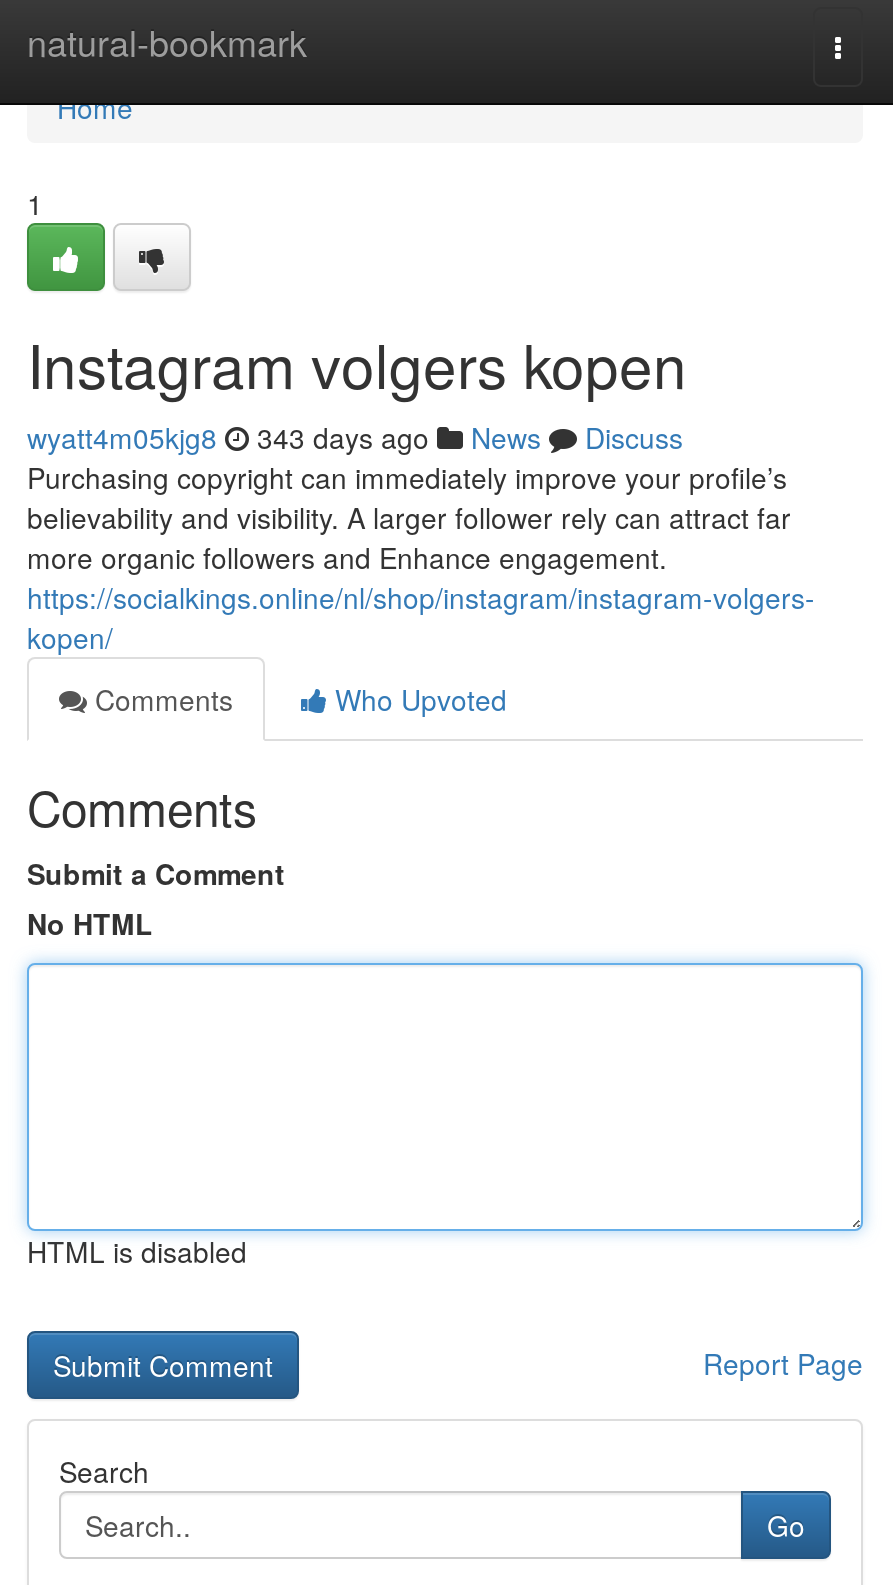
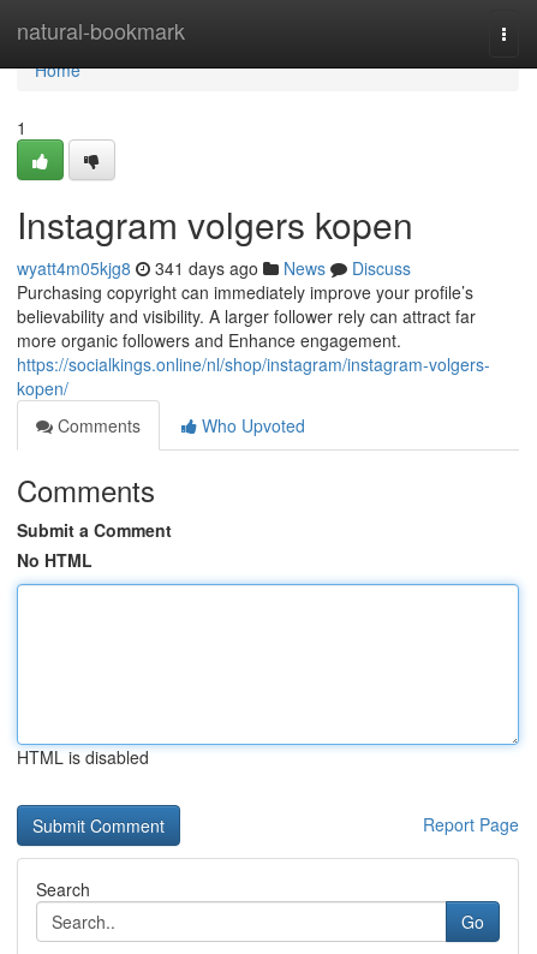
[27,417,683,457] wyatt4m05kjg8 343 days ago News Discuss -> [17,256,411,280] wyatt4m05kjg8 341 days ago News Discuss

